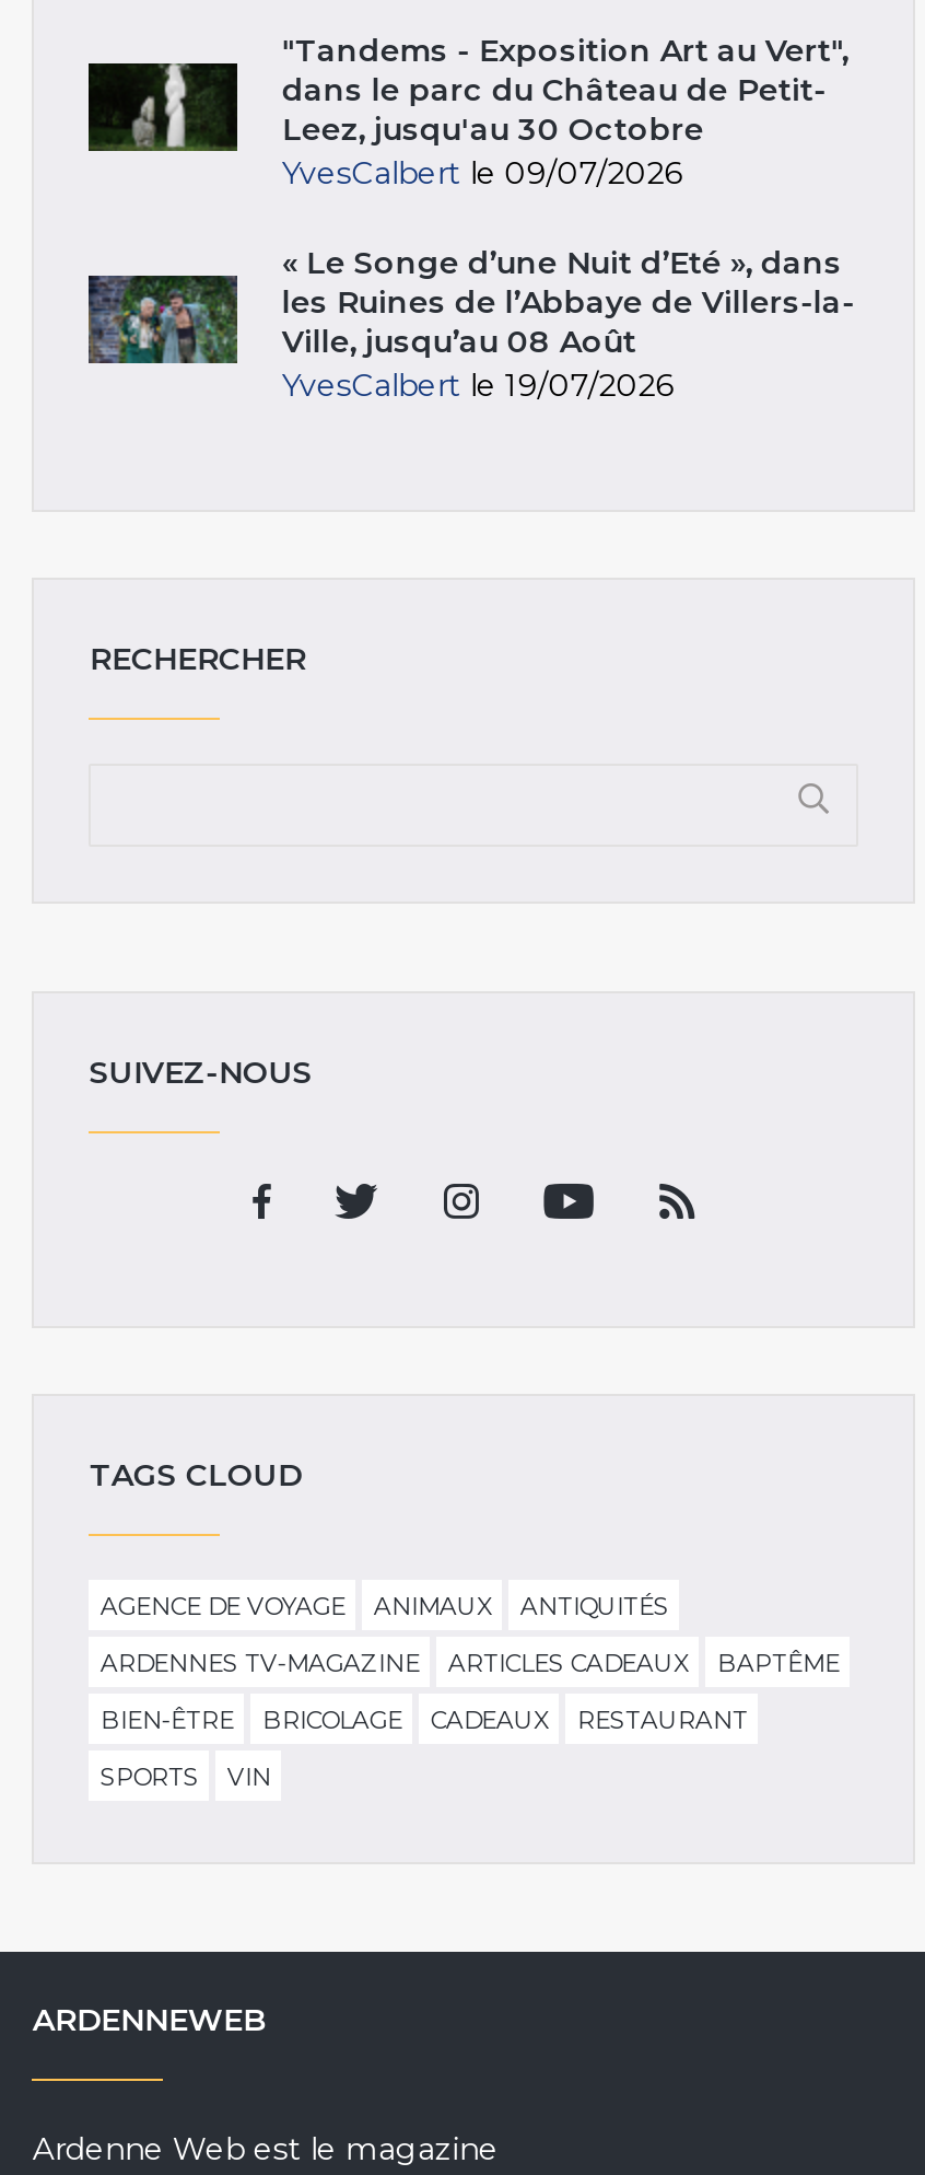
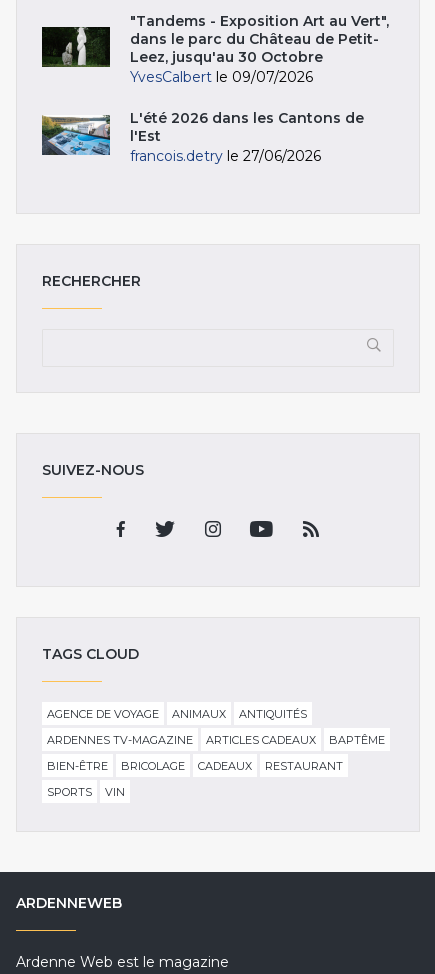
[89,243,855,405] [image] | « Le Songe d’une Nuit d’Eté », dans | les Ruines de l’Abbaye de Villers-la- | Ville, jusqu’au 08 Août | YvesCalbert le 19/07/2026 -> [41,109,364,165] [image] | L'été 2026 dans les Cantons de | l'Est | francois.detry le 27/06/2026

